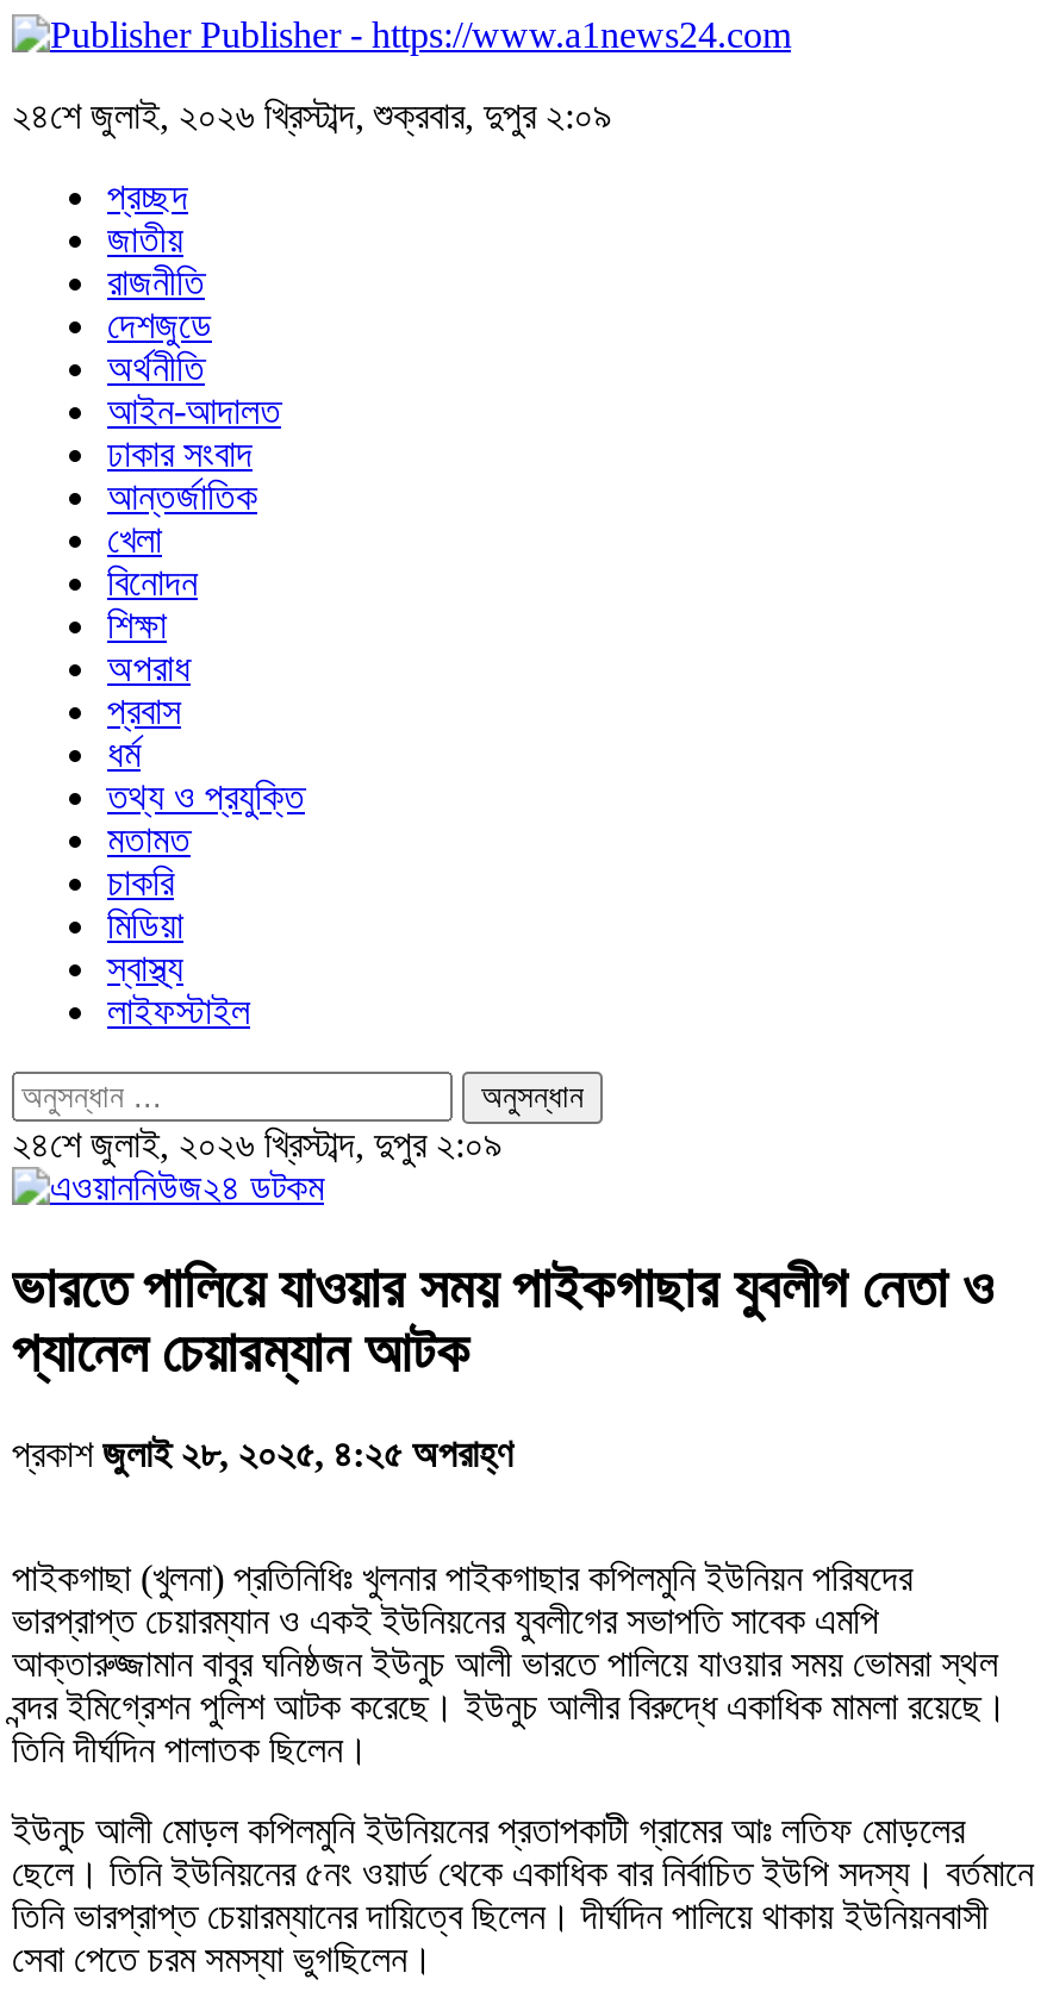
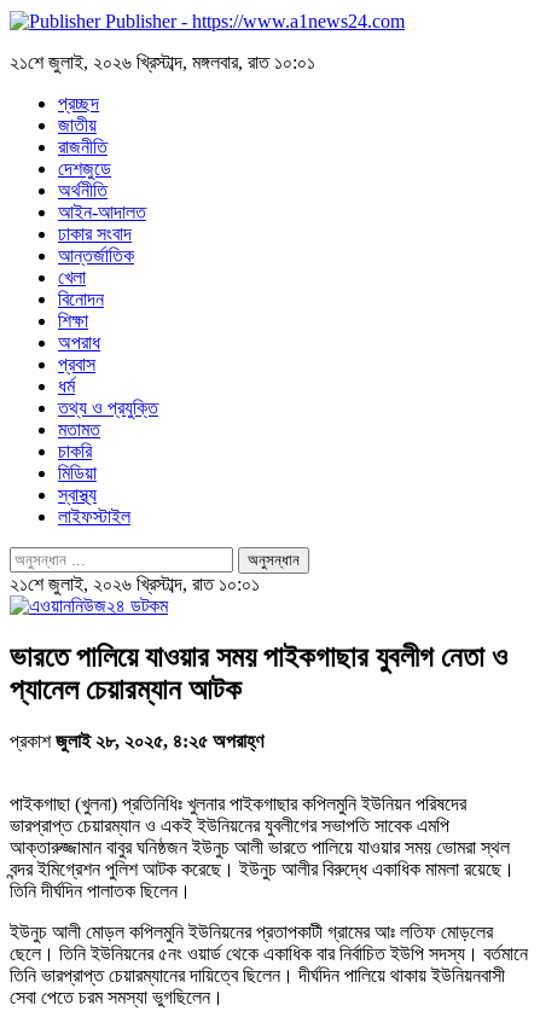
[12,95,612,136] ২৪শে জুলাই, ২০২৬ খ্রিস্টাব্দ, শুক্রবার, দুপুর ২:০৯ -> [10,52,315,72] ২১শে জুলাই, ২০২৬ খ্রিস্টাব্দ, মঙ্গলবার, রাত ১০:০১
[12,1124,503,1165] ২৪শে জুলাই, ২০২৬ খ্রিস্টাব্দ, দুপুর ২:০৯ -> [10,574,260,594] ২১শে জুলাই, ২০২৬ খ্রিস্টাব্দ, রাত ১০:০১

